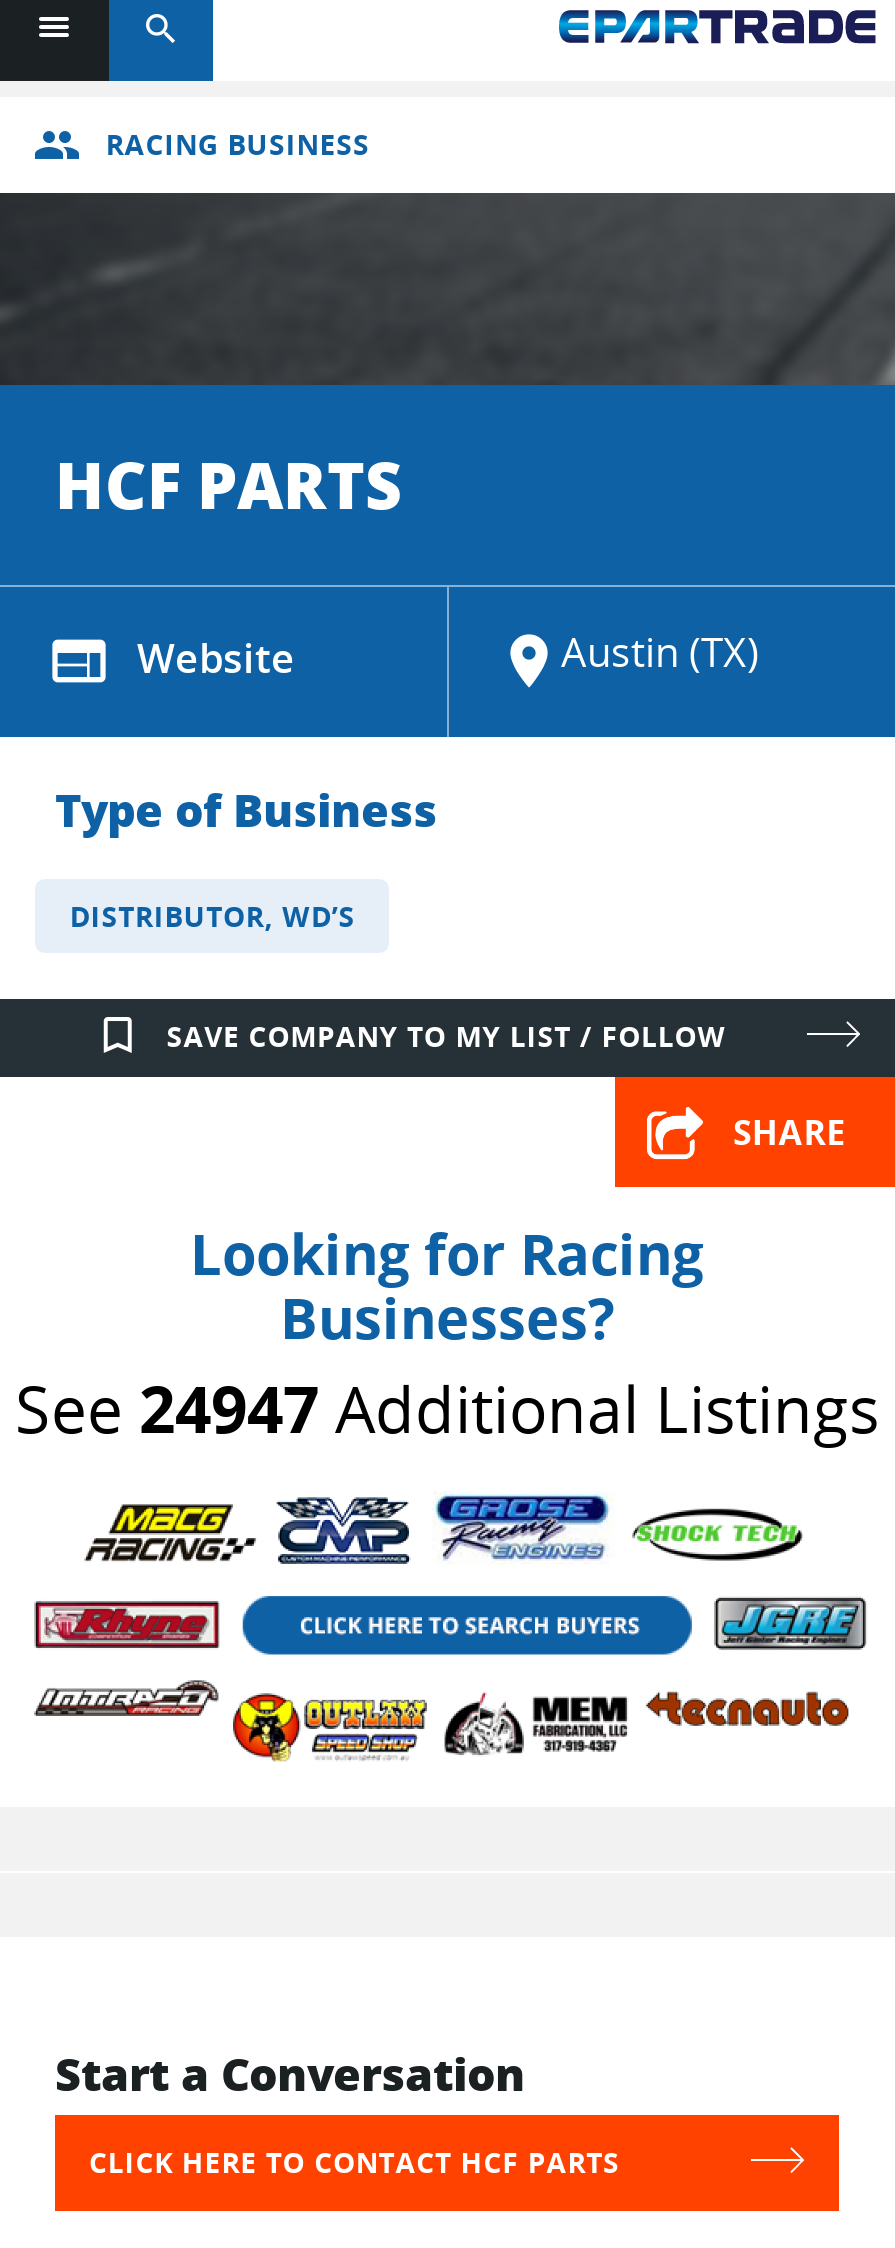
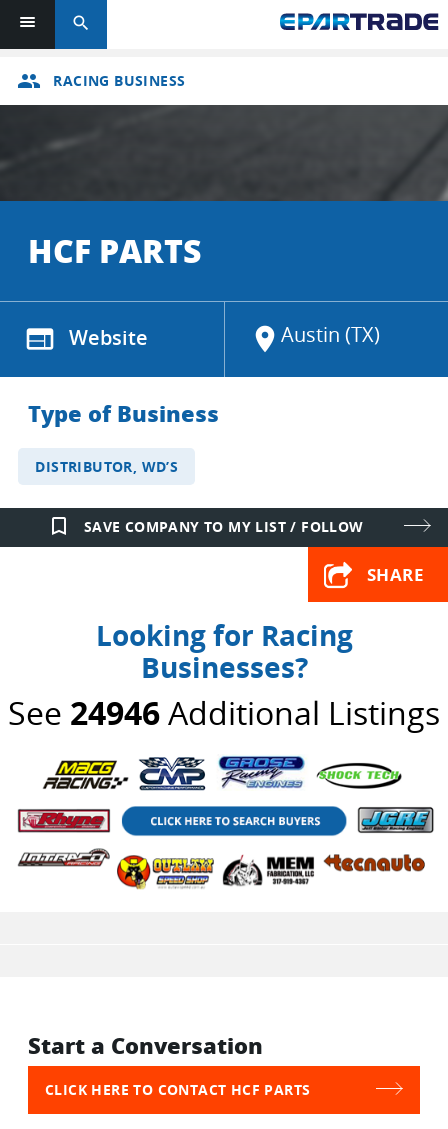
[15,1366,879,1452] See 24947 Additional Listings -> [8,691,440,734] See 24946 Additional Listings

